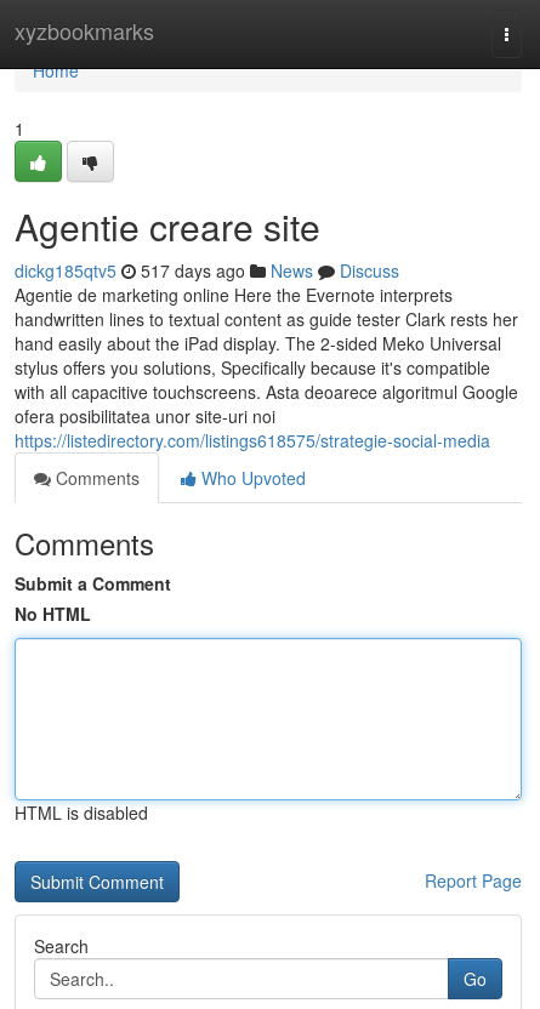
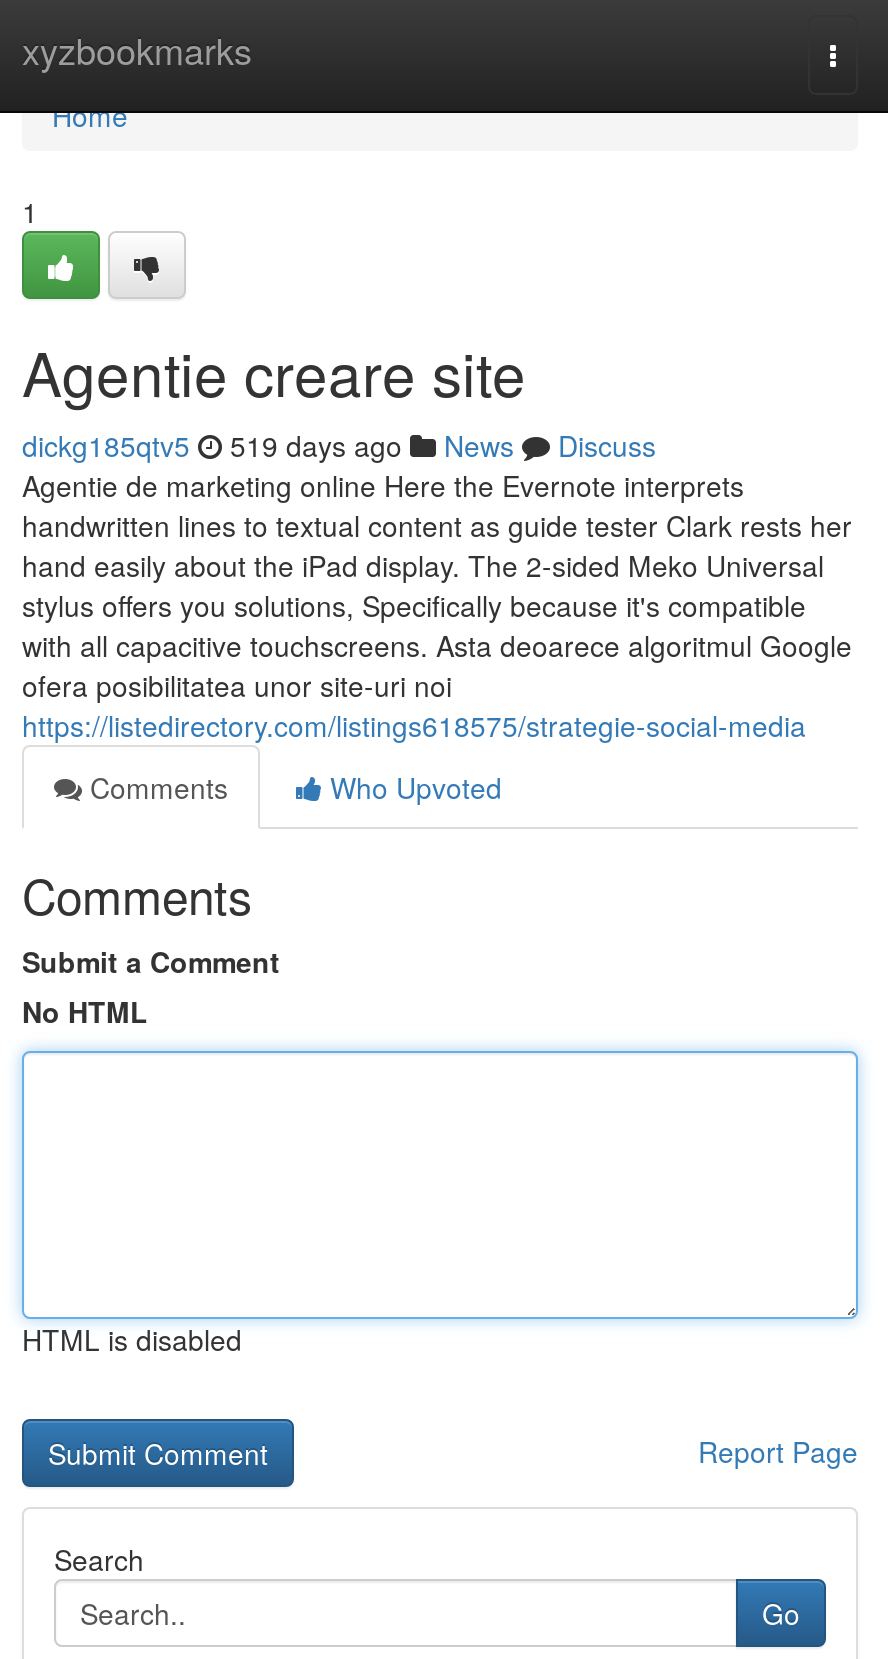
[15,258,399,283] dickg185qtv5 517 days ago News Discuss -> [22,425,656,465] dickg185qtv5 519 days ago News Discuss

